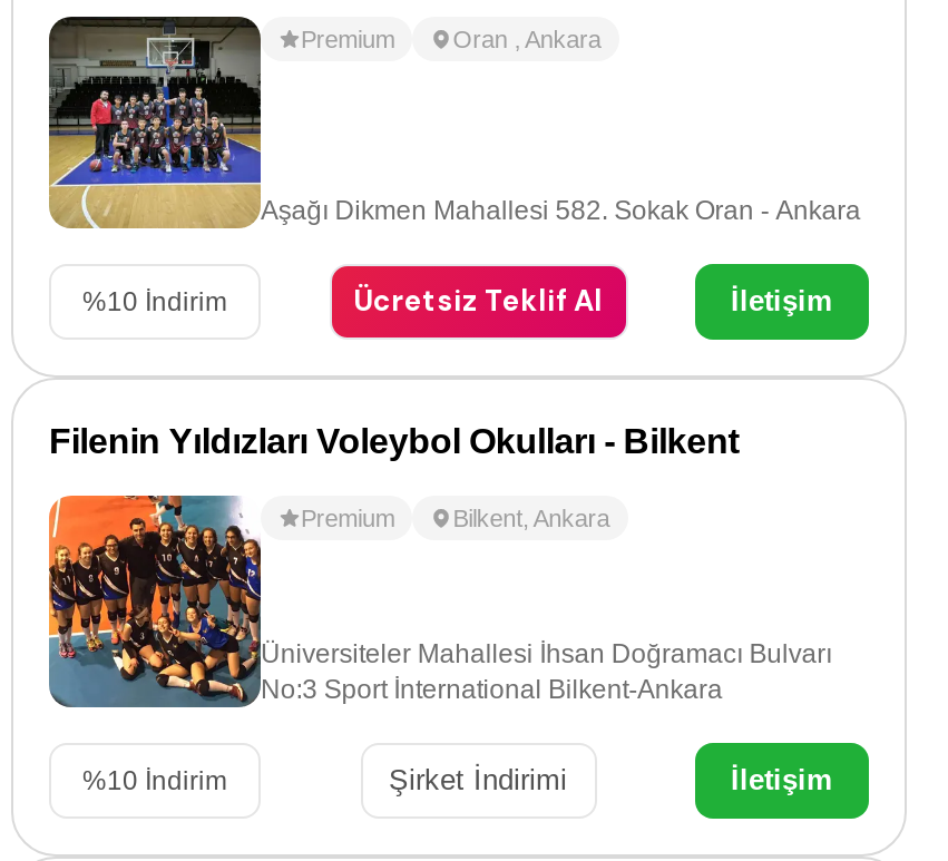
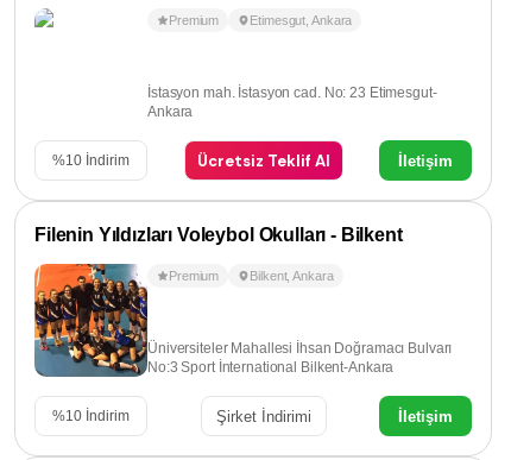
[47,14,263,231] [image] -> none
[453,24,601,51] Oran, Ankara -> [250,13,352,28] Etimesgut, Ankara
[261,193,861,225] Aşağı Dikmen Mahallesi 582. Sokak Oran - Ankara -> [147,85,437,120] İstasyon mah. İstasyon cad. No: 23 Etimesgut- | Ankara

